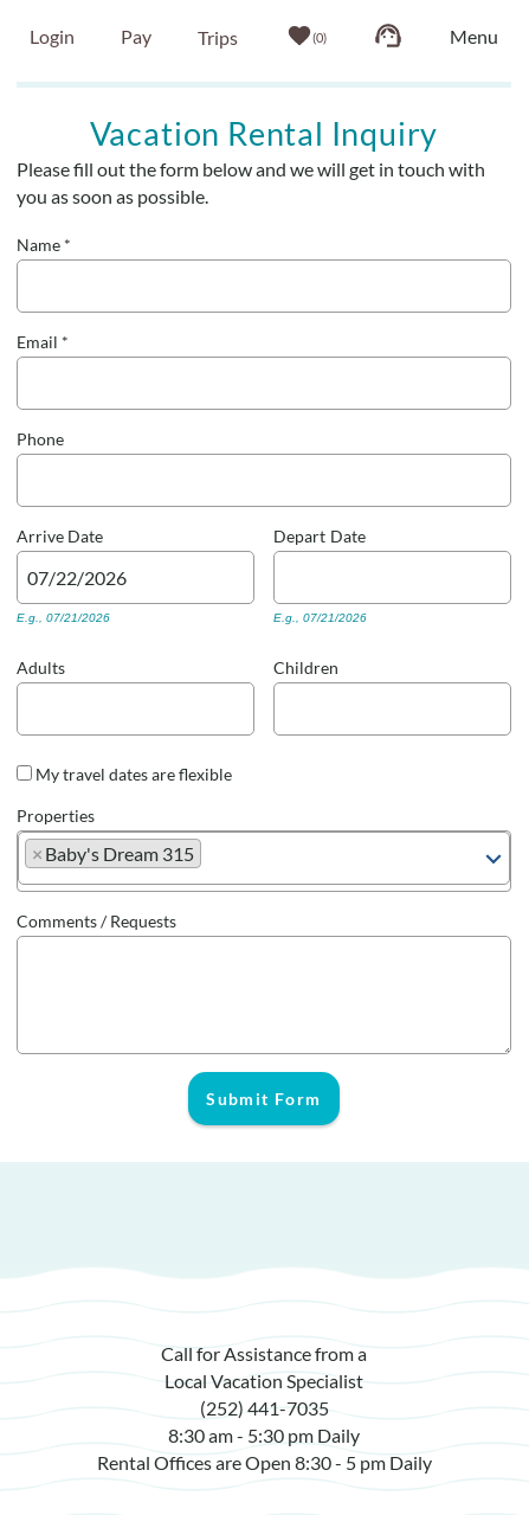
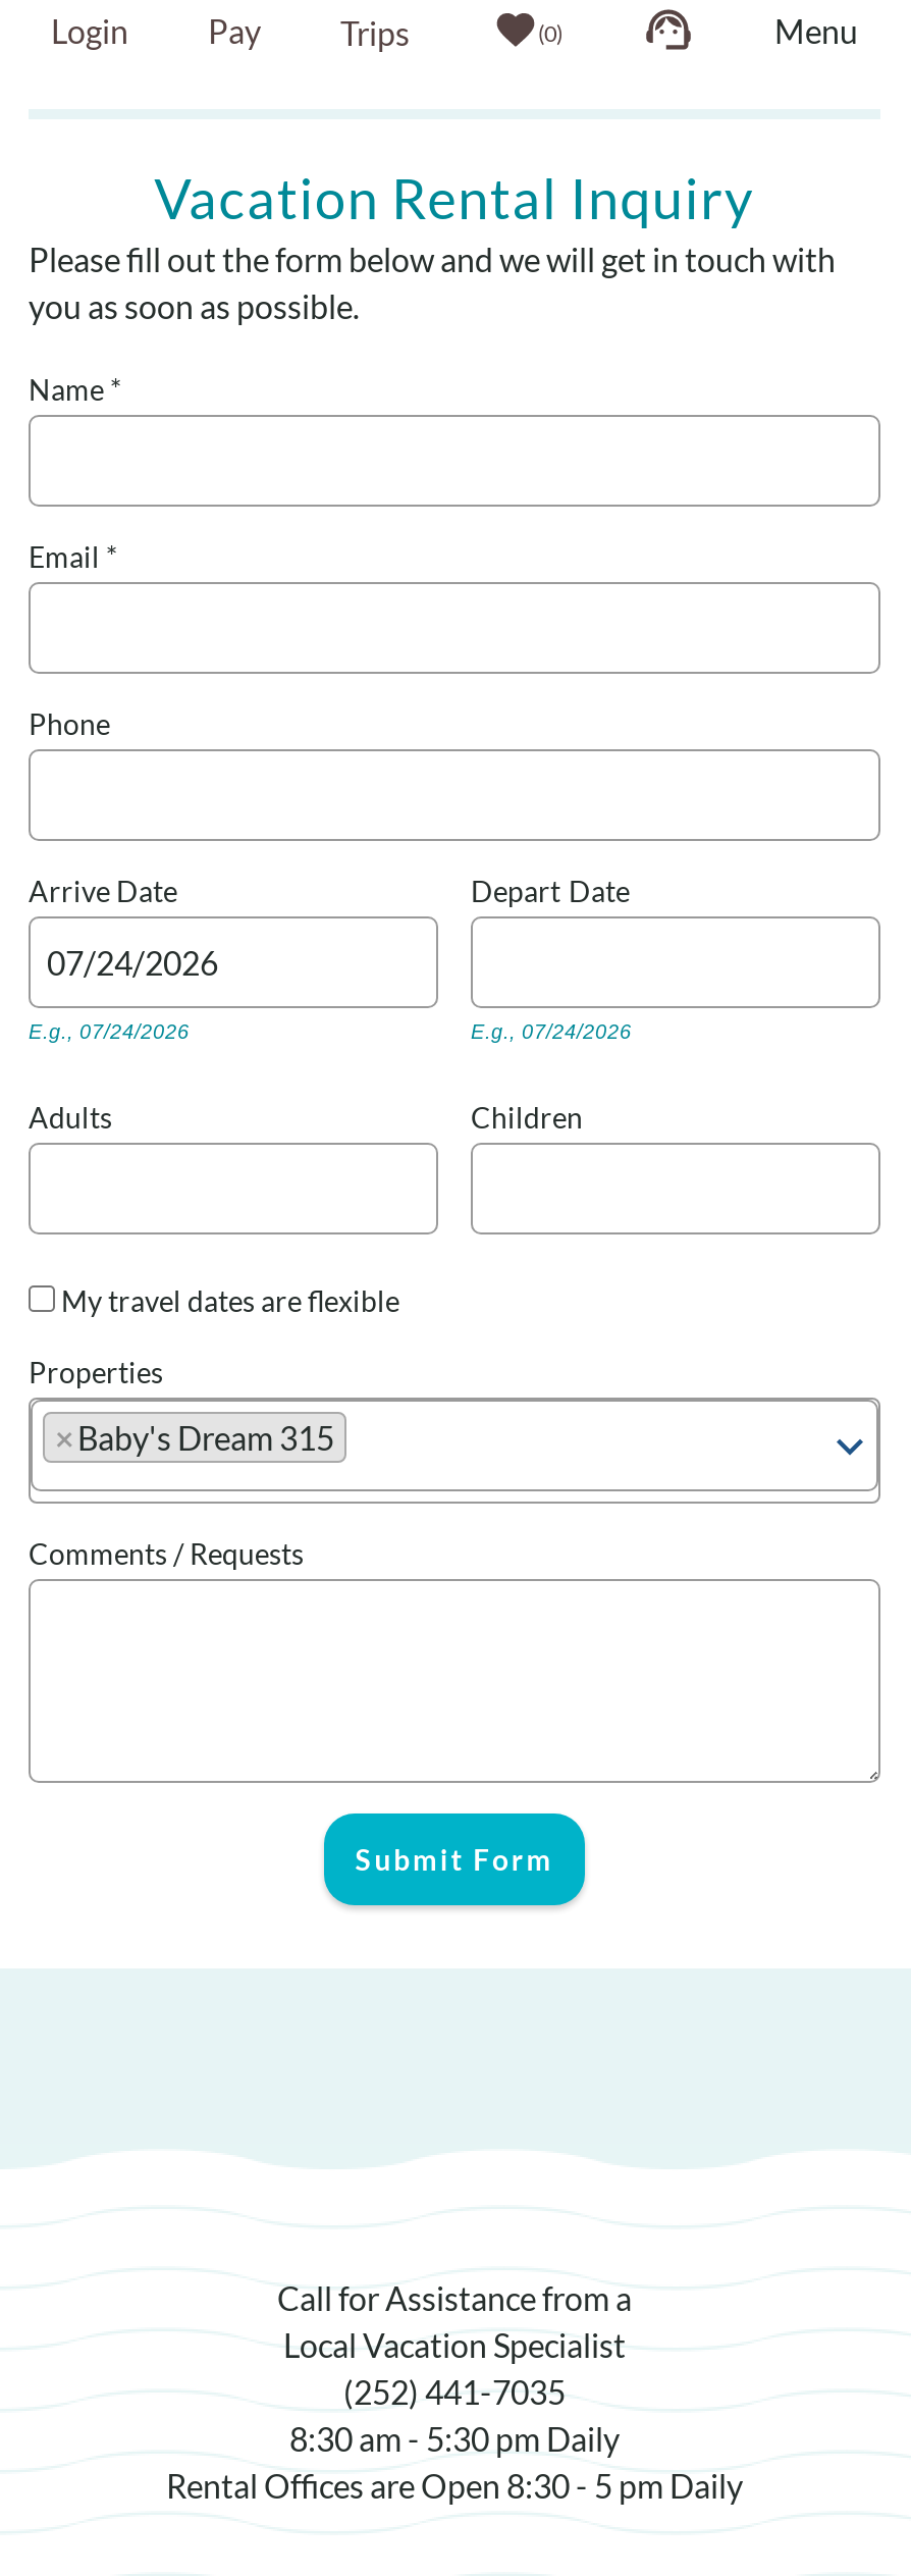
[17,611,110,624] E.g., 07/21/2026 -> [29,1020,190,1043] E.g., 07/24/2026
[273,611,367,624] E.g., 07/21/2026 -> [471,1020,632,1043] E.g., 07/24/2026

